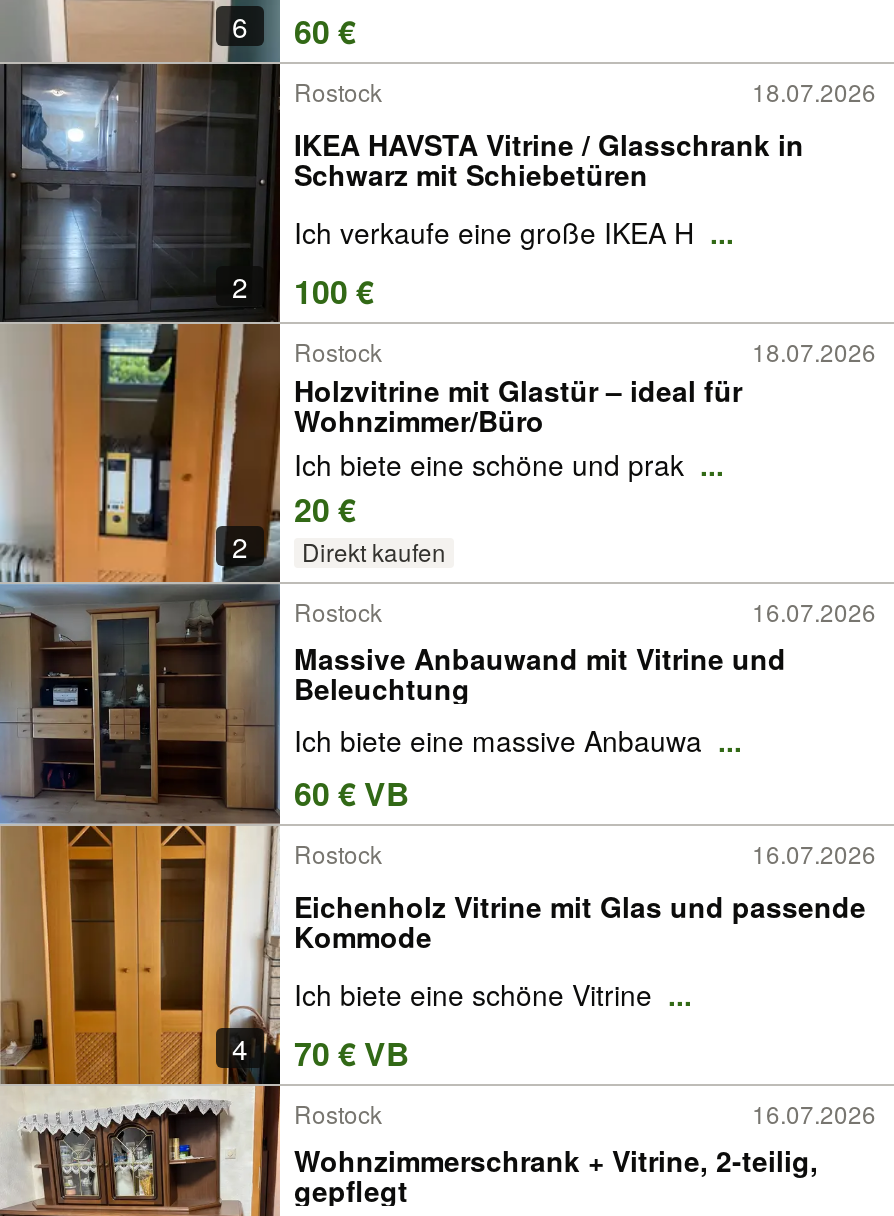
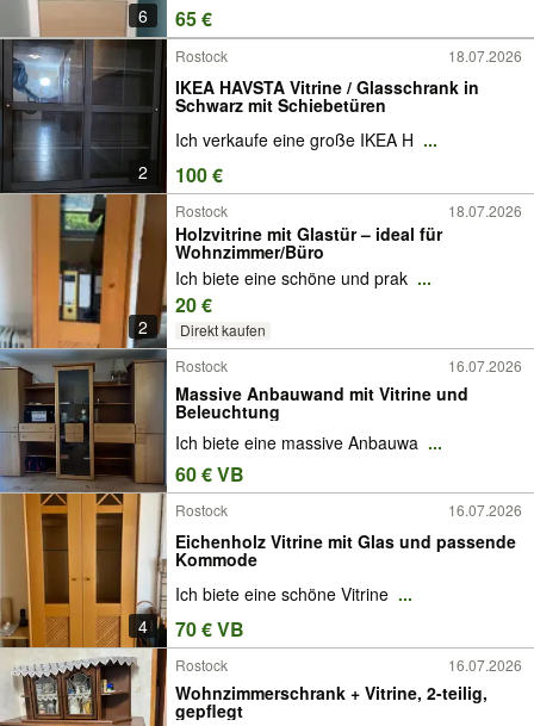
[232,6,356,54] 6 60 € -> [138,4,212,32] 6 65 €

